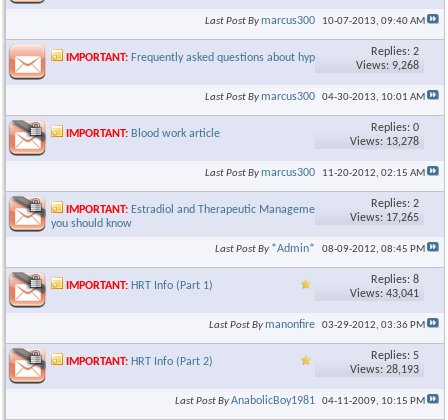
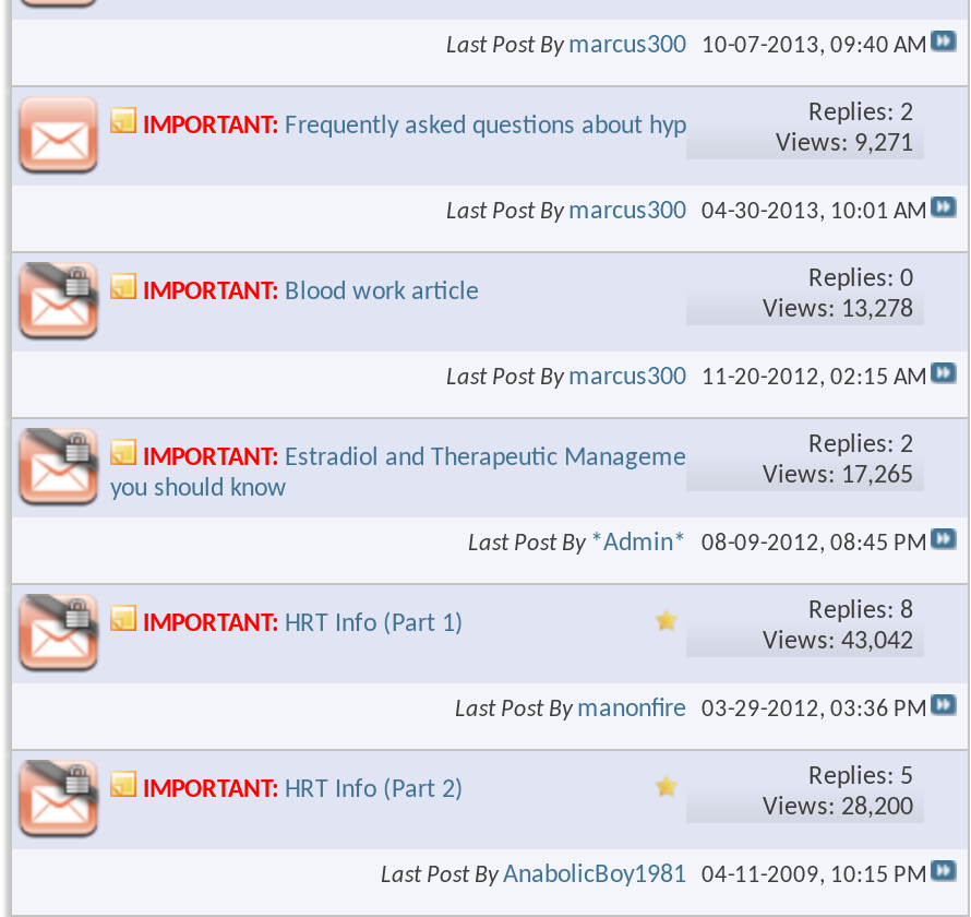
[356,60,419,72] Views: 9,268 -> [776,131,913,157] Views: 9,271
[350,288,419,300] Views: 43,041 -> [763,629,913,655] Views: 43,042
[350,364,419,376] Views: 28,193 -> [763,795,913,821] Views: 28,200

